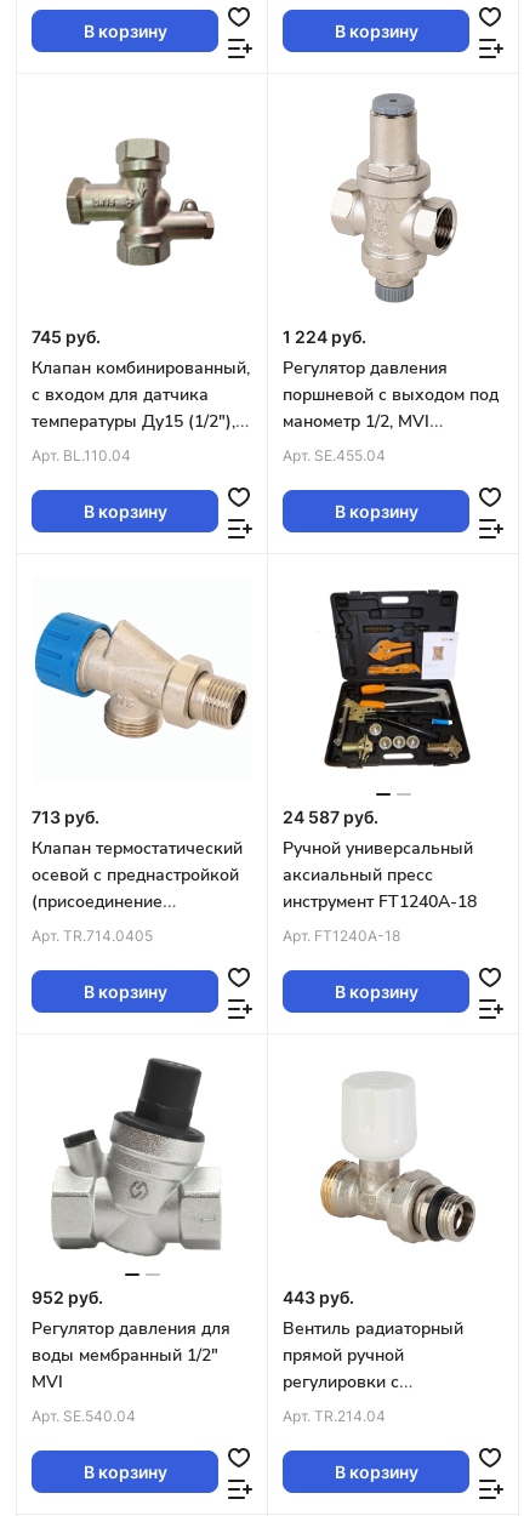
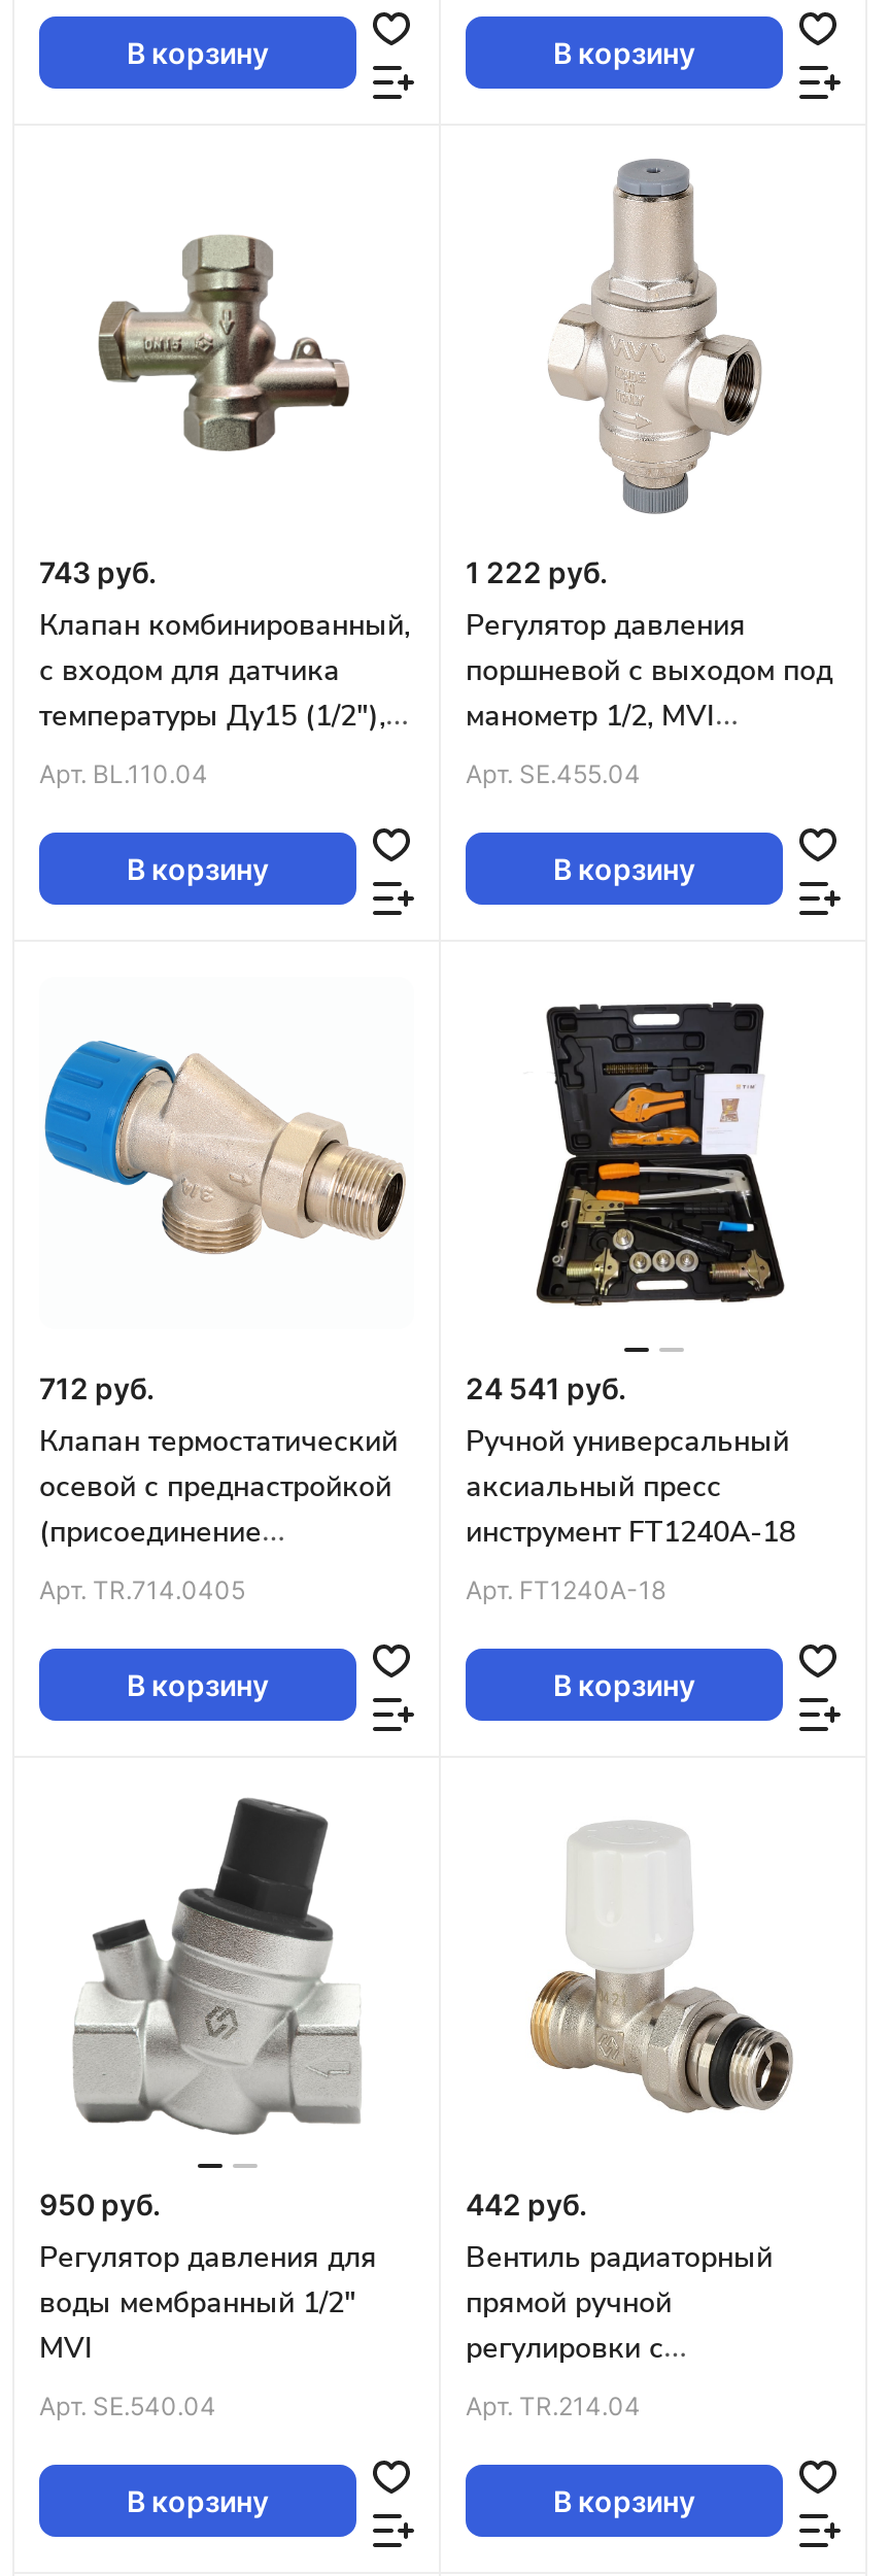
[32,326,101,346] 745 руб. -> [39,554,157,589] 743 руб.
[283,326,366,346] 1 224 руб. -> [466,554,608,589] 1 222 руб.
[32,806,99,827] 713 руб. -> [39,1370,155,1405] 712 руб.
[283,806,378,827] 24 587 руб. -> [466,1370,626,1405] 24 541 руб.
[32,1286,103,1307] 952 руб. -> [39,2186,161,2221] 950 руб.
[283,1286,354,1307] 443 руб. -> [466,2186,587,2221] 442 руб.

